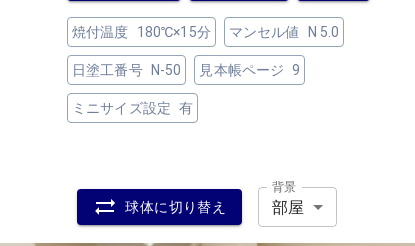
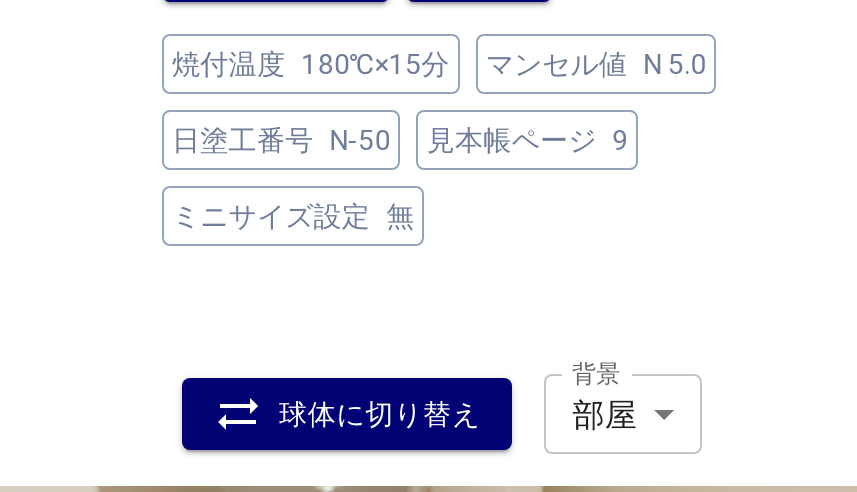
[72,100,193,116] ミニサイズ設定 有 -> [172,200,414,232] ミニサイズ設定 無

